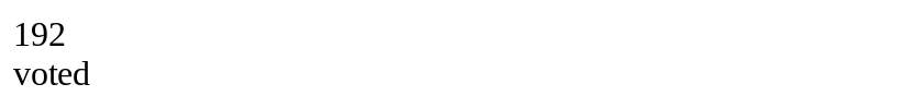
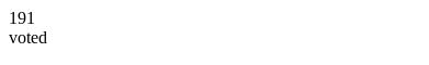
[13,15,66,52] 192 -> [9,9,35,27] 191

